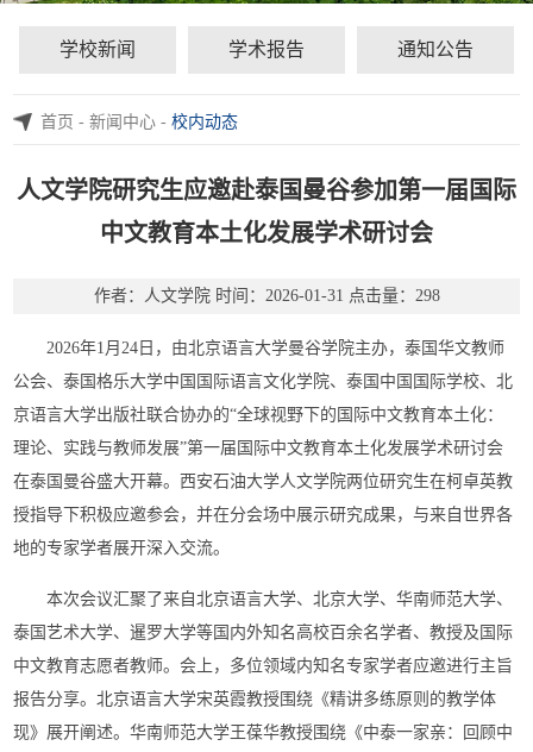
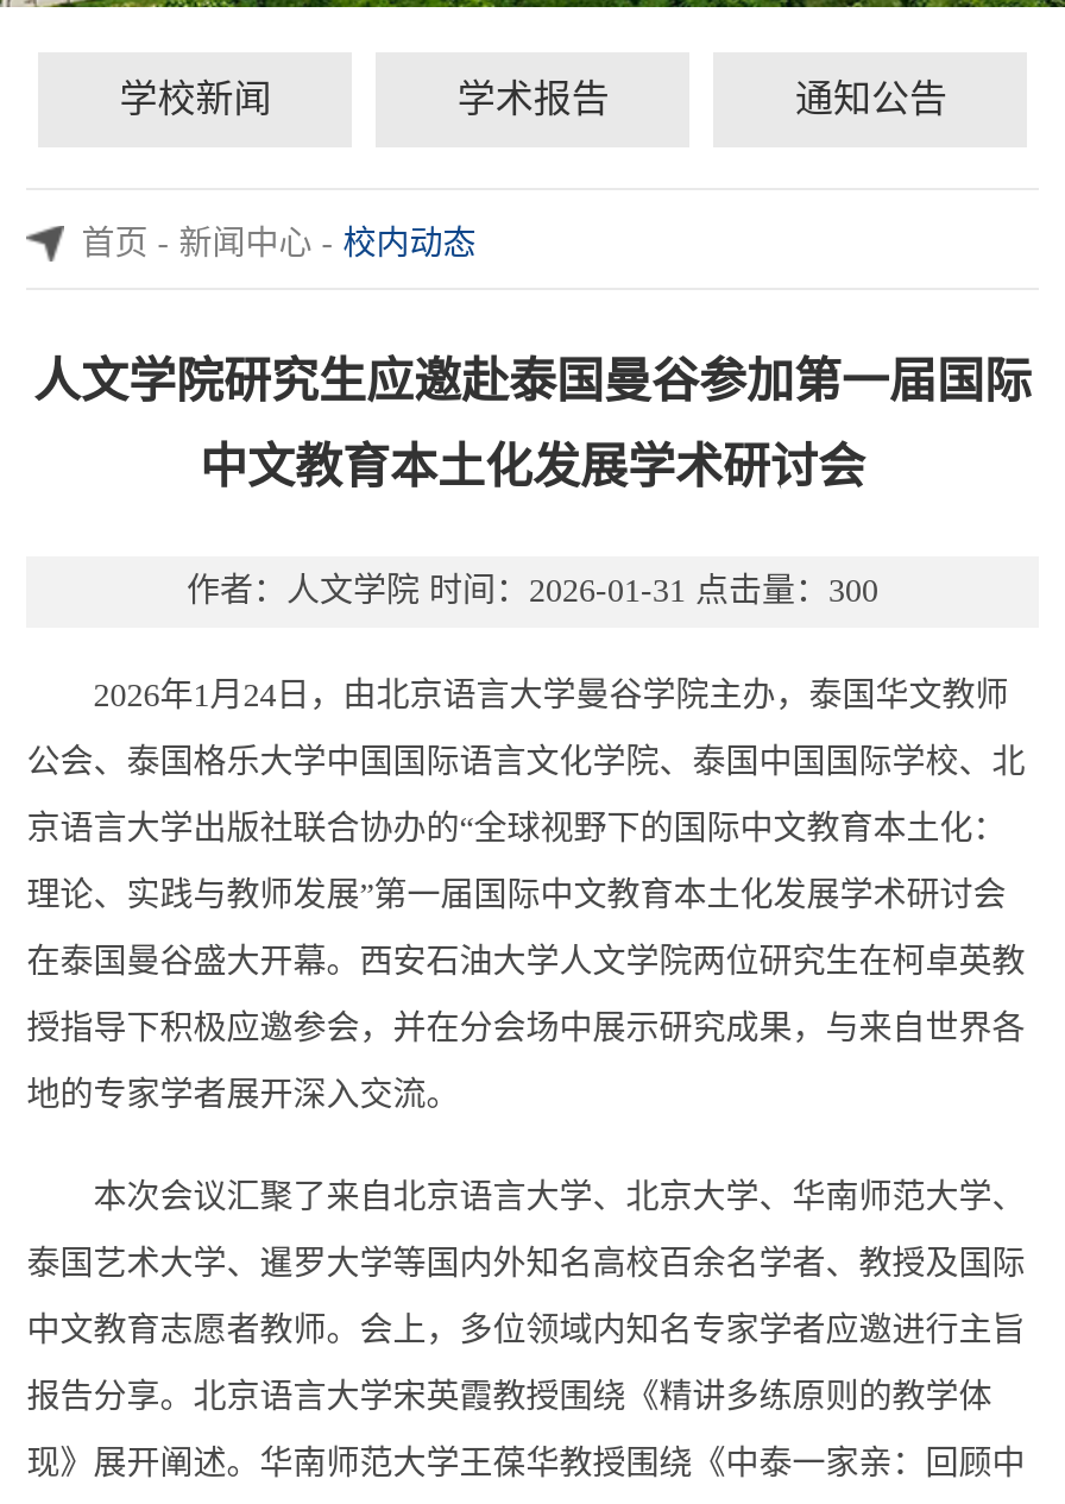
[93,287,440,305] 作者：人文学院时间：2026-01-31 点击量：298 -> [187,573,878,609] 作者：人文学院时间：2026-01-31 点击量：300

